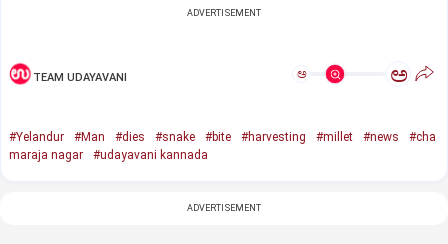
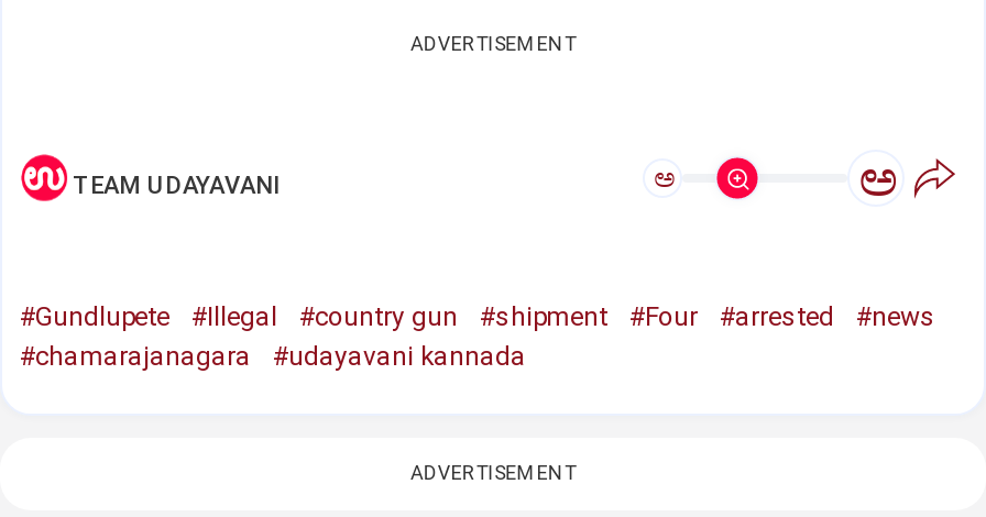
[9,130,353,144] #Yelandur | #Man | #dies | #snake | #bite | #harvesting | #millet -> [20,302,834,333] #Gundlupete | #Illegal | #country gun | #shipment | #Four | #arrested
[9,130,436,162] #cha | maraja nagar -> [20,342,251,373] #chamarajanagara

